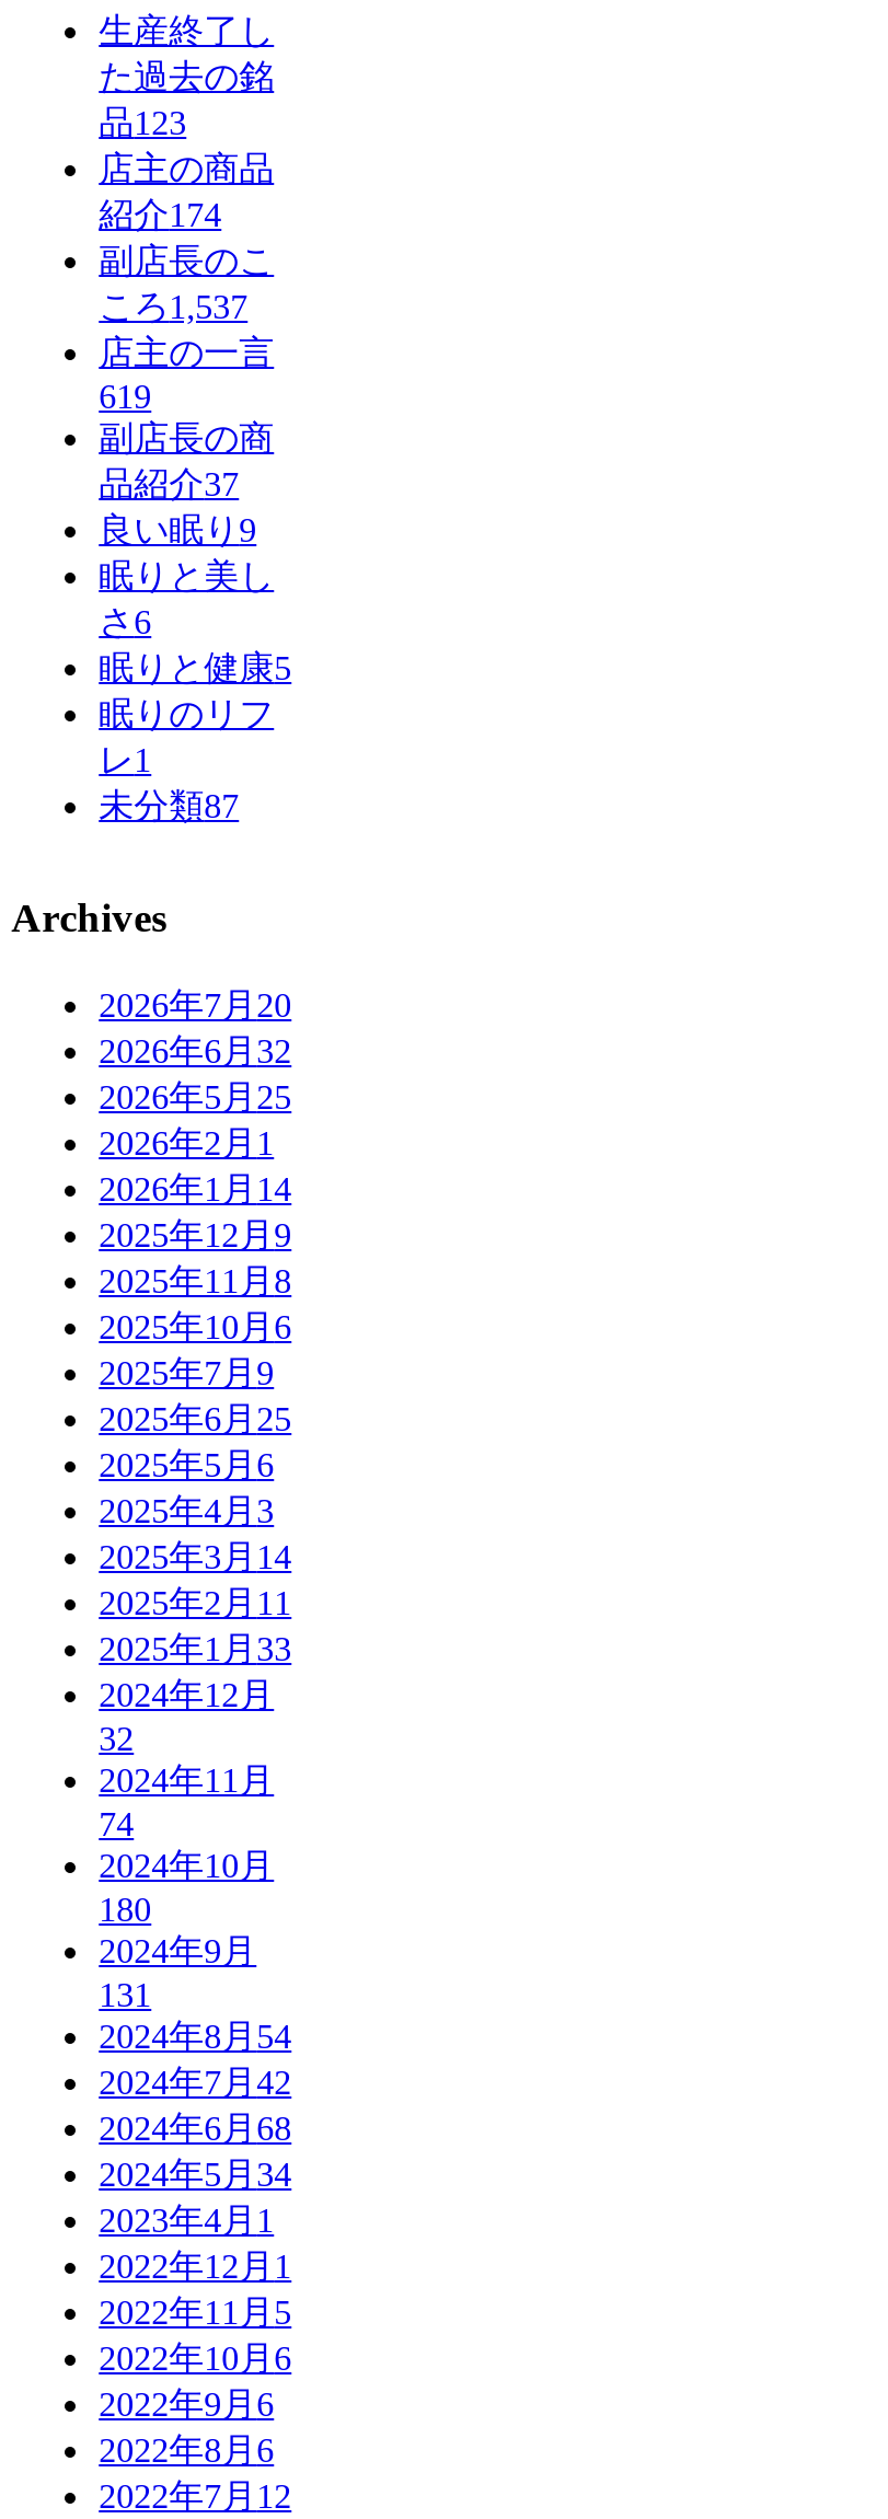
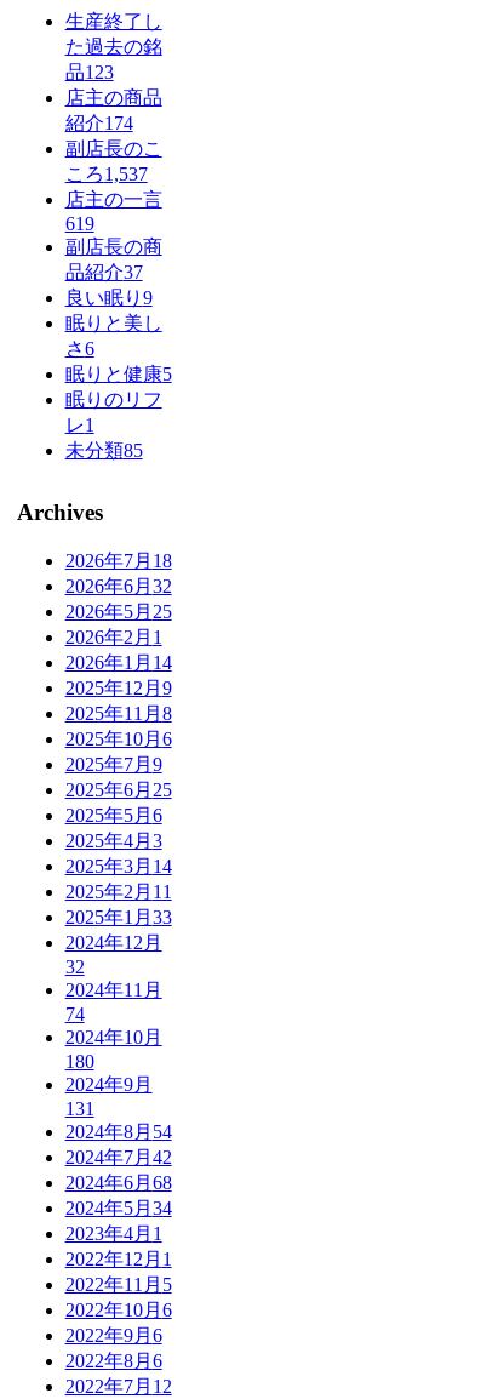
[99,788,239,825] 未分類87 -> [65,441,142,461] 未分類85
[99,986,291,1024] 2026年7月20 -> [65,550,172,571] 2026年7月18

